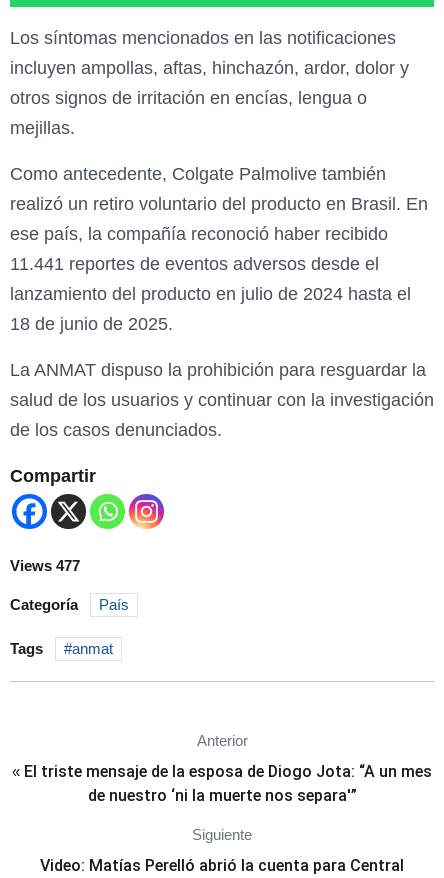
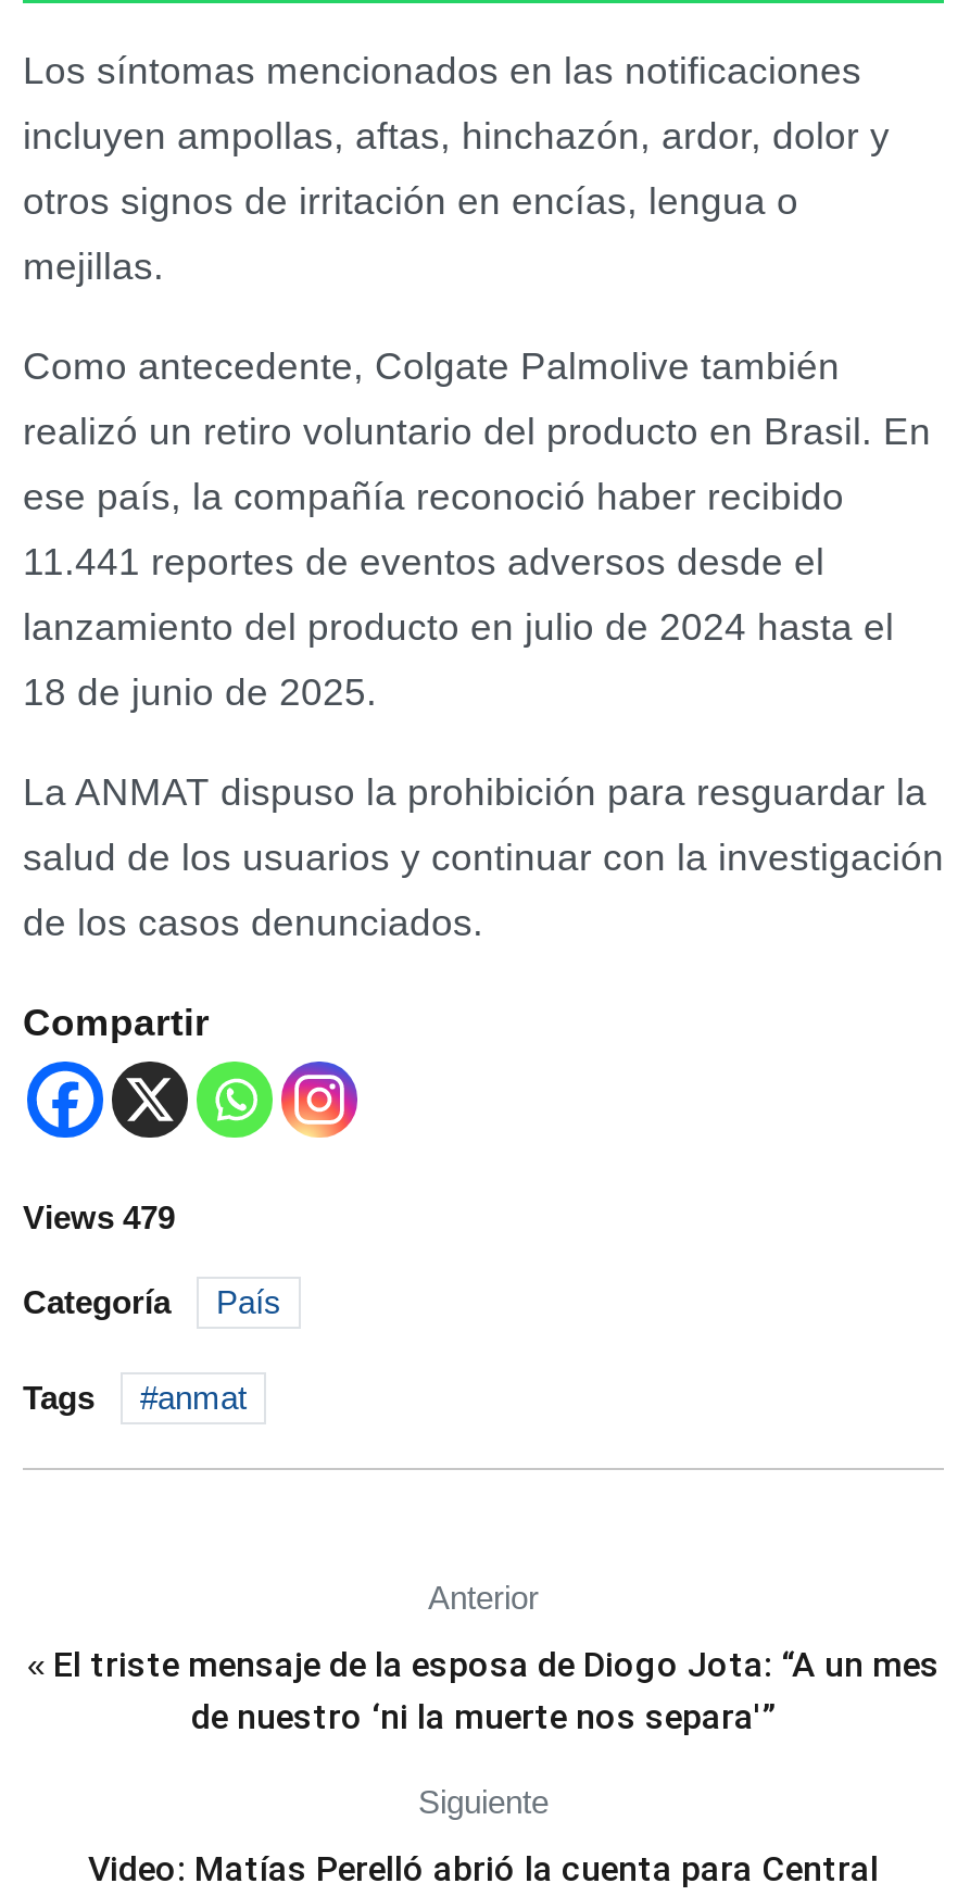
[10,557,80,574] Views 477 -> [23,1198,175,1235] Views 479

